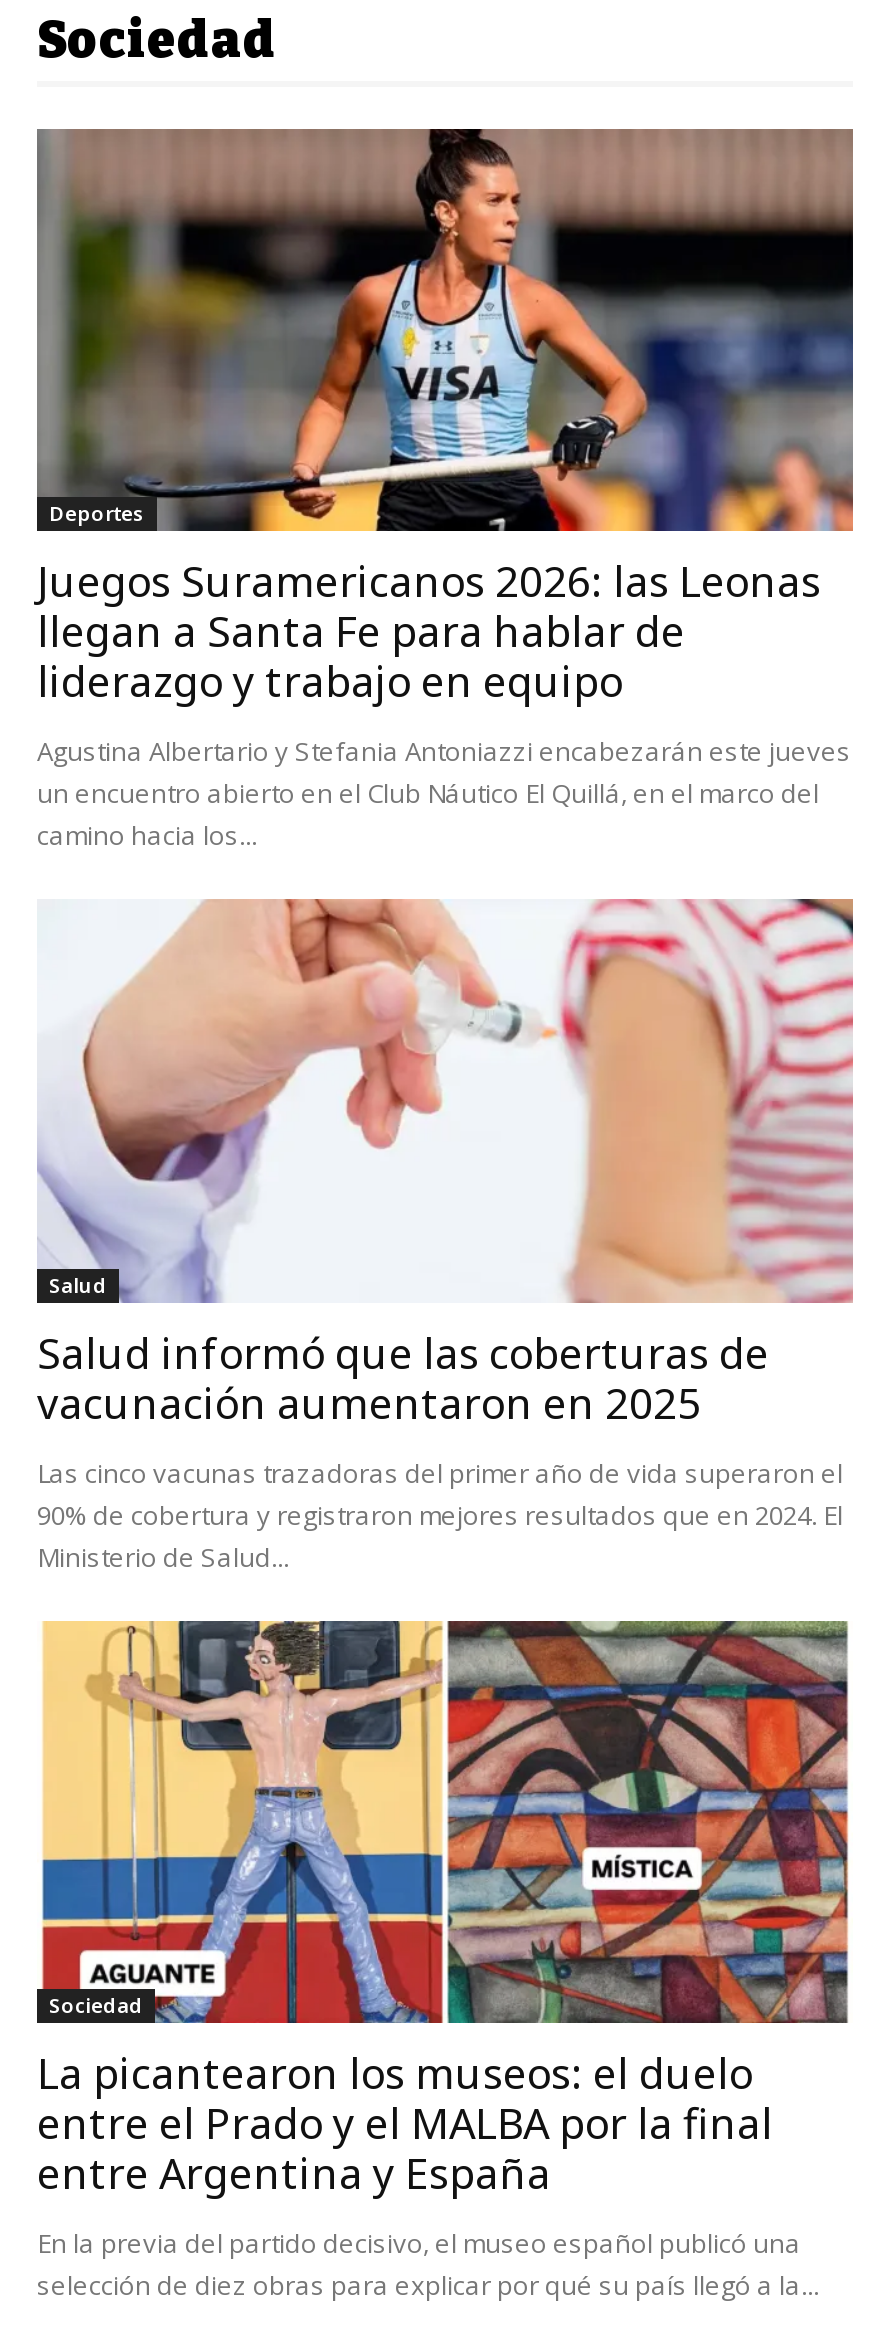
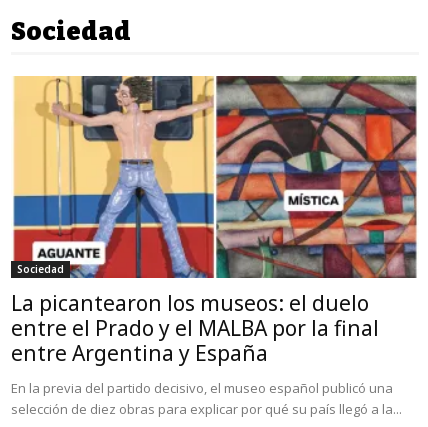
[35,126,855,854] [image] | Deportes | Juegos Suramericanos 2026: las Leonas | llegan a Santa Fe para hablar de | liderazgo y trabajo en equipo | Agustina Albertario y Stefania Antoniazzi encabezarán este jueves | un encuentro abierto en el Club Náutico El Quillá, en el marco del | camino hacia los... -> none
[37,896,855,1575] [image] | Salud | Salud informó que las coberturas de | vacunación aumentaron en 2025 | Las cinco vacunas trazadoras del primer año de vida superaron el | 90% de cobertura y registraron mejores resultados que en 2024. El | Ministerio de Salud... -> none

